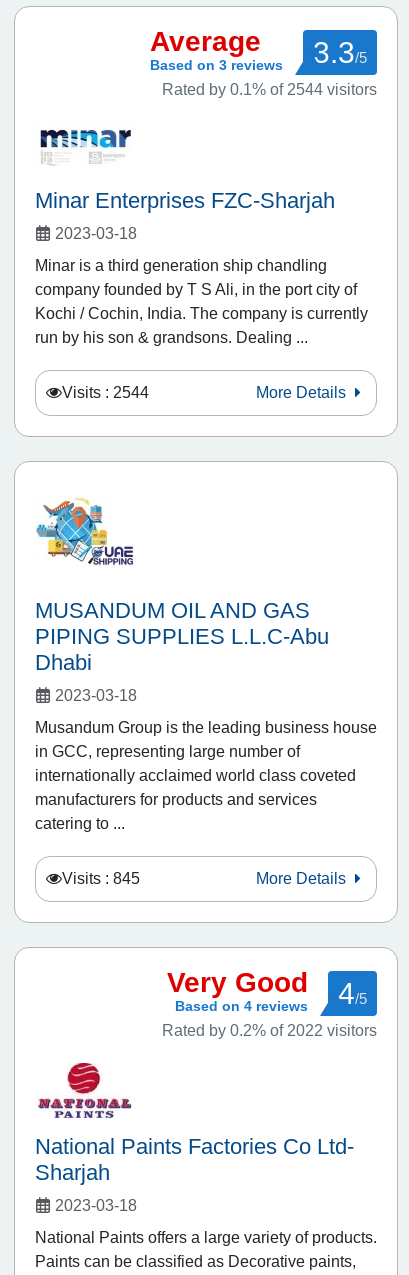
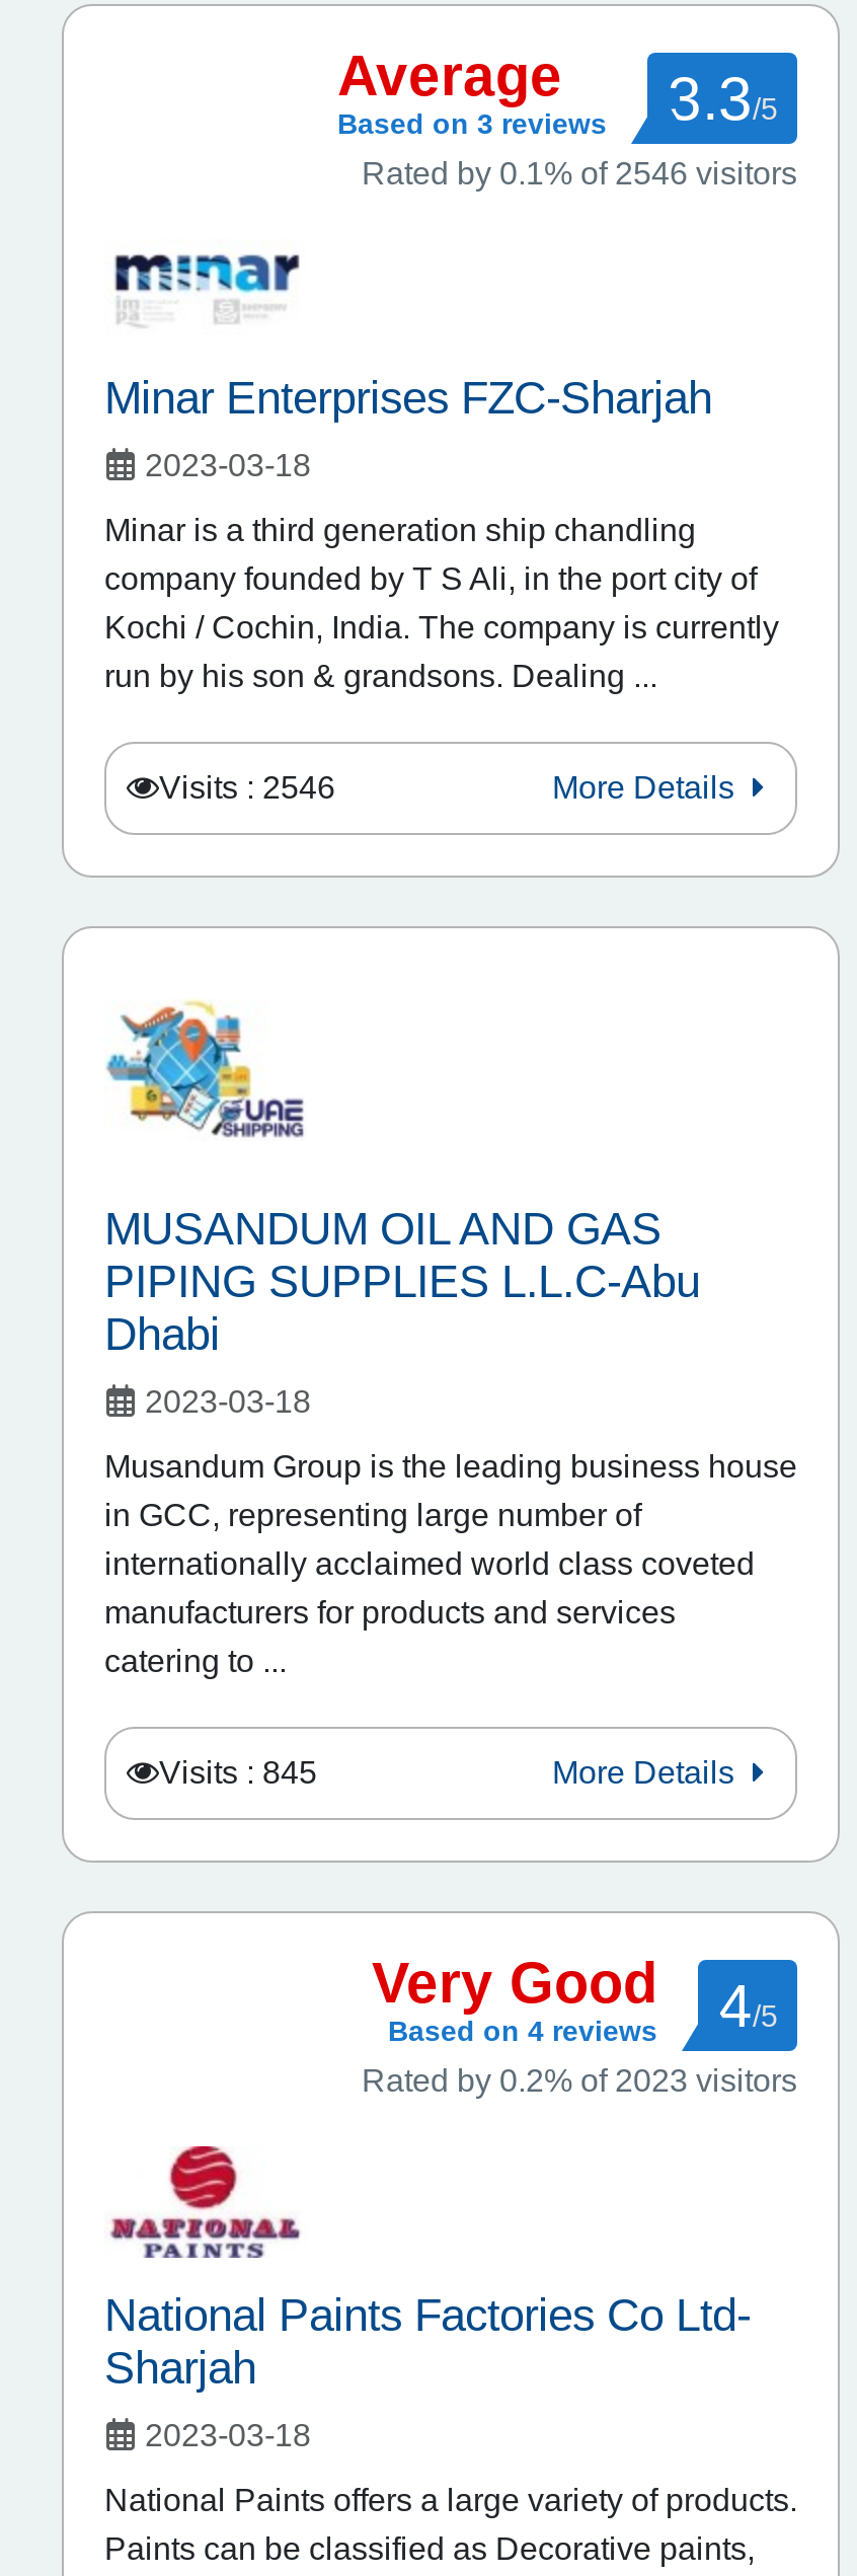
[162,81,377,98] Rated by 0.1% of 2544 visitors -> [362,156,797,191] Rated by 0.1% of 2546 visitors
[62,384,149,401] Visits : 2544 -> [159,770,335,805] Visits : 2546
[162,1022,377,1039] Rated by 0.2% of 2022 visitors -> [362,2063,797,2098] Rated by 0.2% of 2023 visitors

